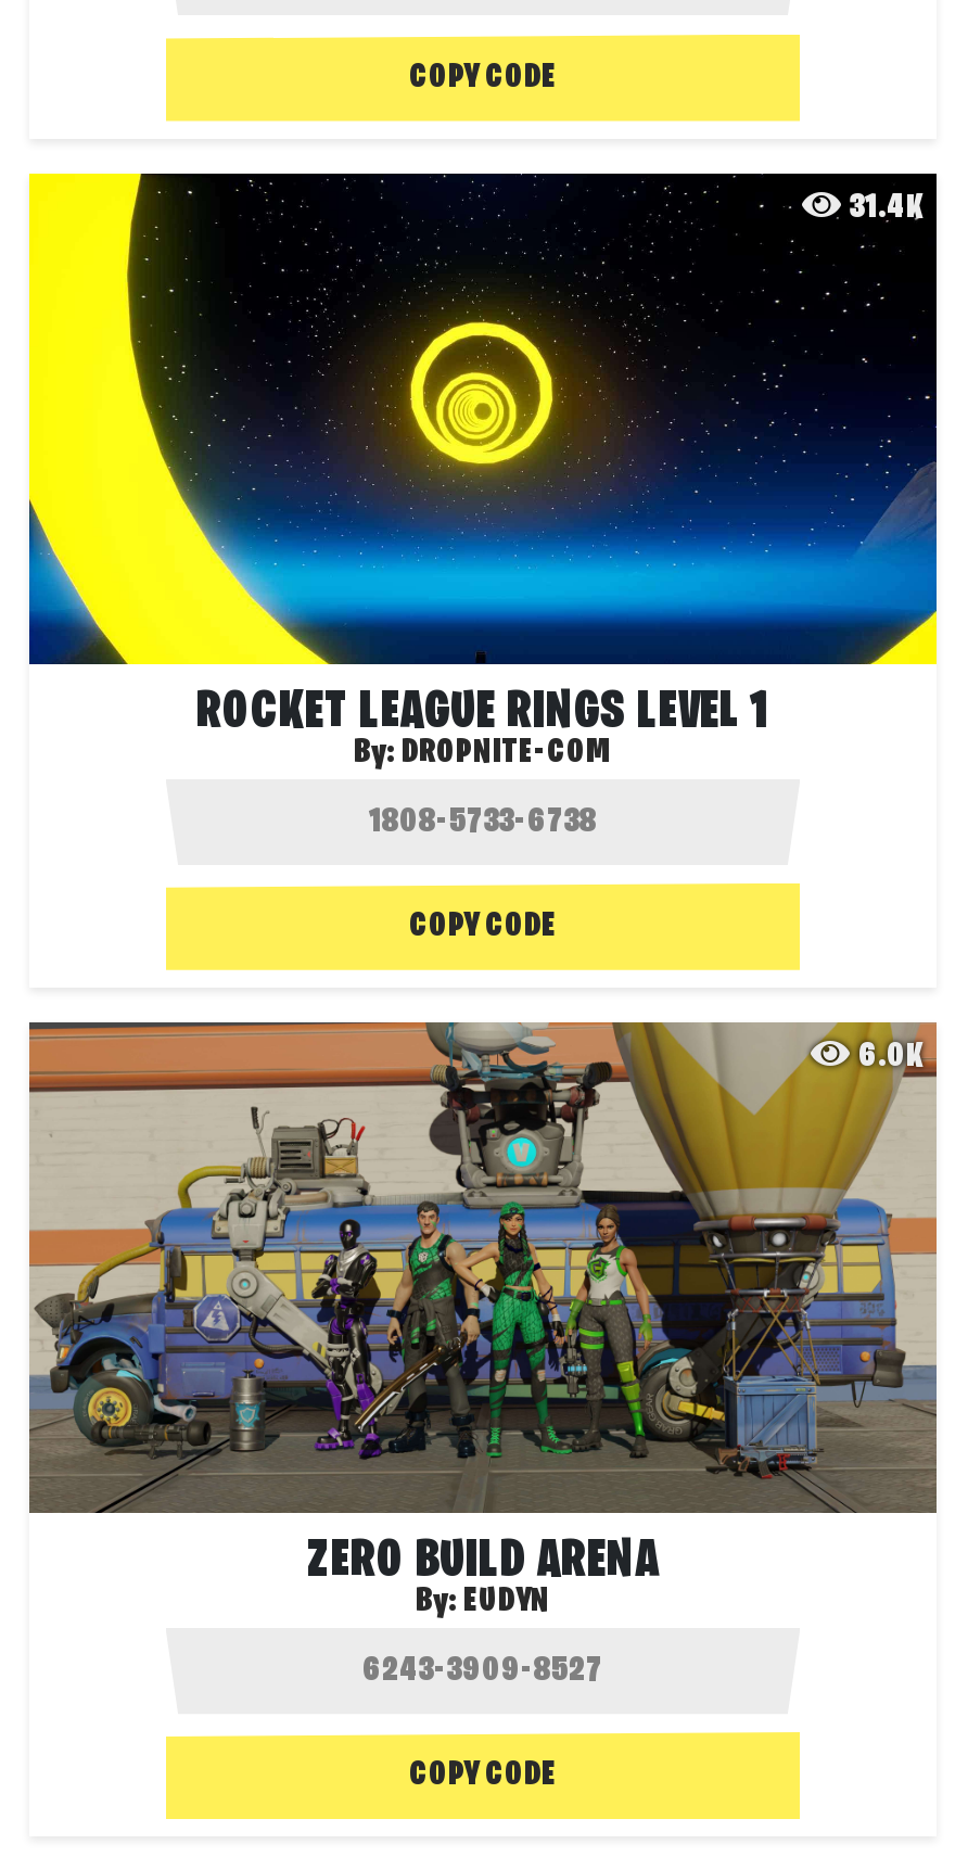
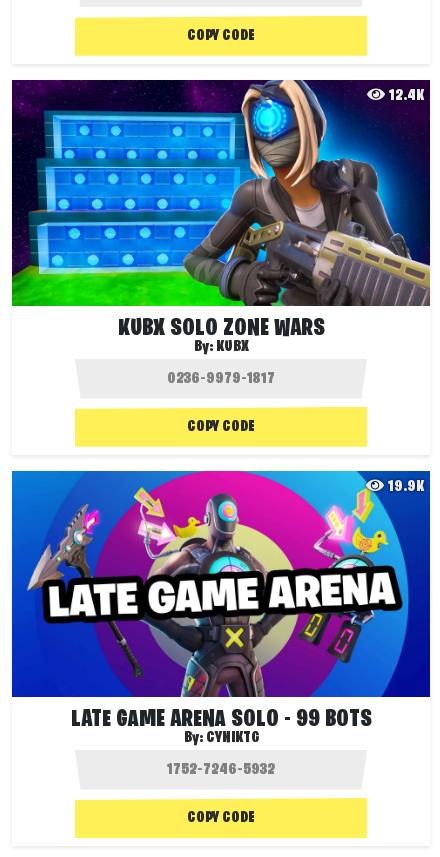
[27,171,939,666] [image] | 31.4K -> [11,79,431,307] [image] | 12.4K
[196,687,769,769] ROCKET LEAGUE RINGS LEVEL 1 | By: DROPNITE-COM -> [117,316,324,354] KUBX SOLO ZONE WARS | By: KUBX
[27,1020,939,1515] [image] | 6.0K -> [11,470,431,698] [image] | 19.9K
[307,1536,659,1618] ZERO BUILD ARENA | By: EUDYN -> [70,708,371,746] LATE GAME ARENA SOLO - 99 BOTS | By: CYNIKTG

